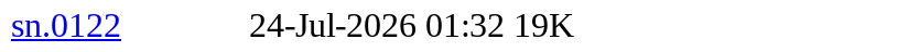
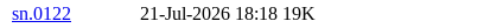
[249,7,575,44] 24-Jul-2026 01:32 19K -> [140,4,316,24] 21-Jul-2026 18:18 19K

